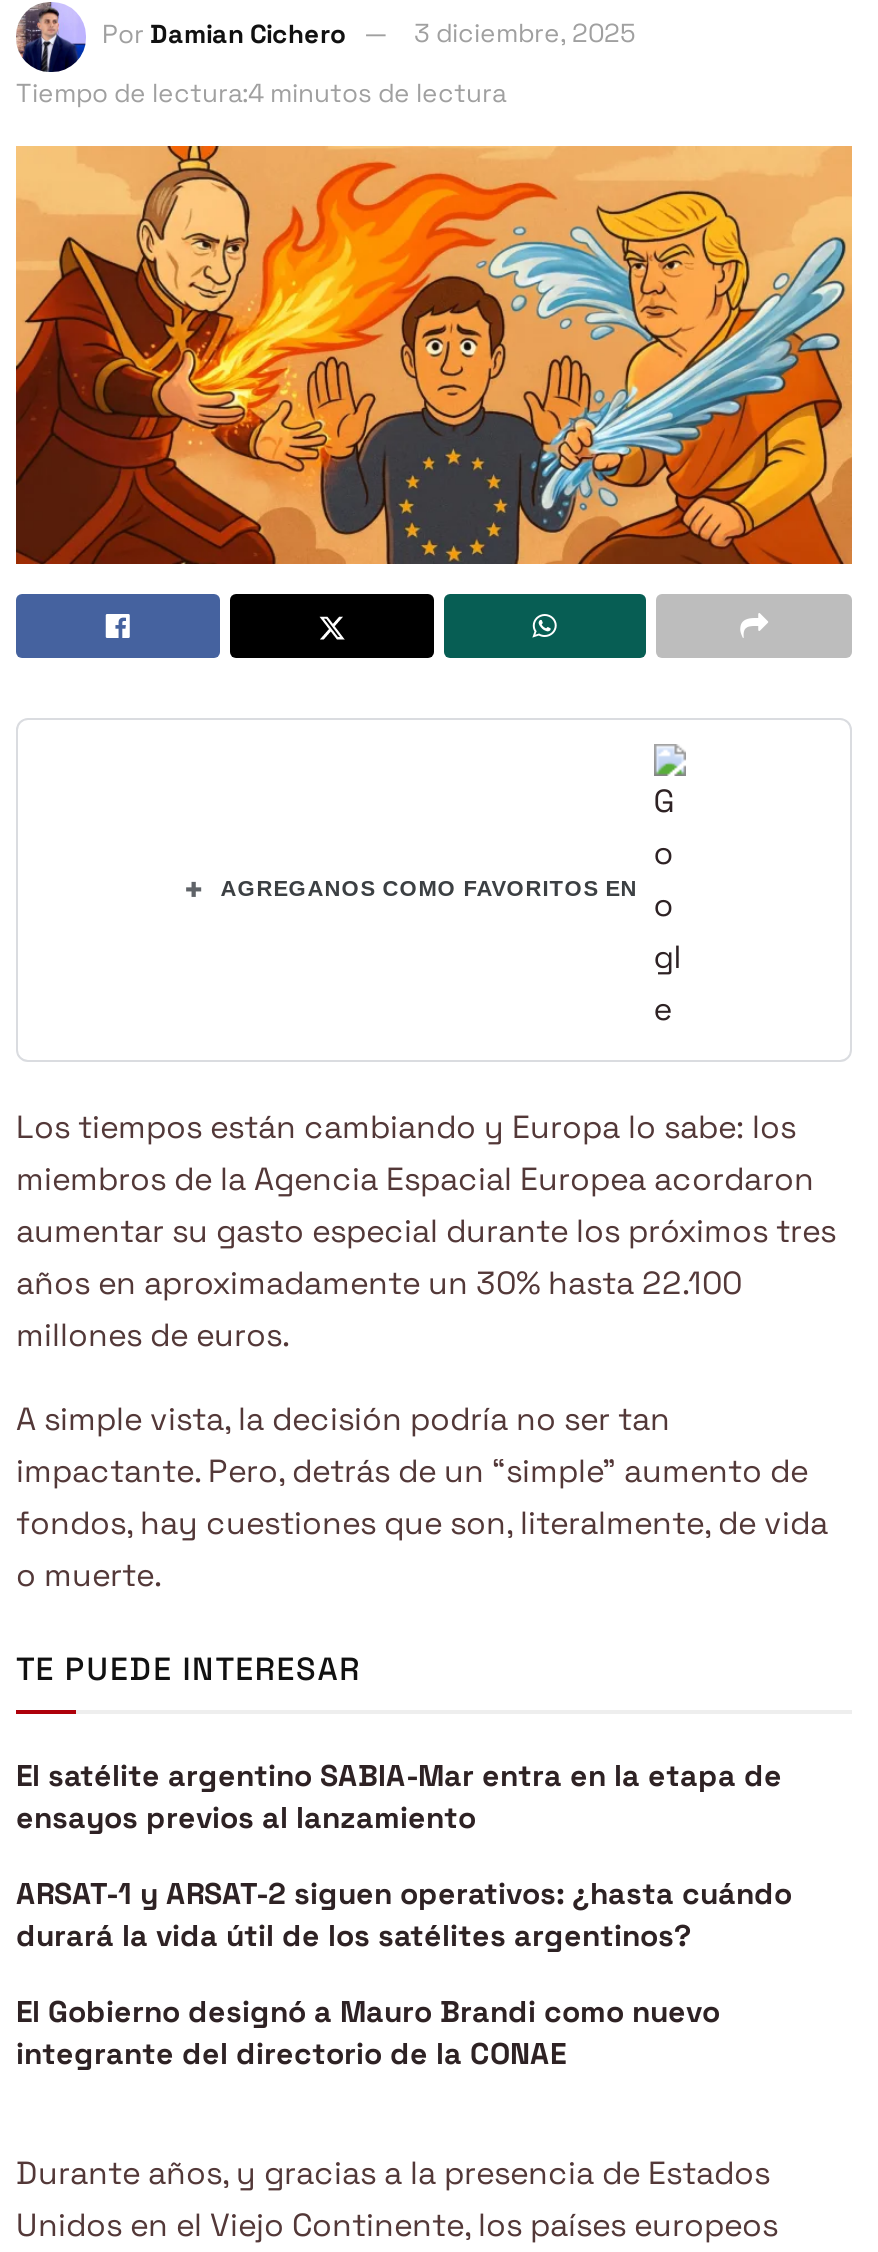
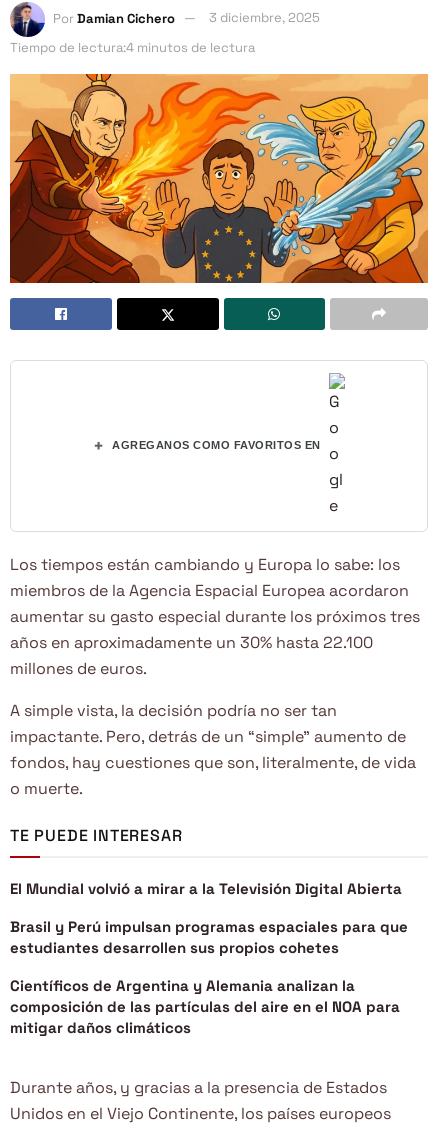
[16,1756,782,1836] El satélite argentino SABIA-Mar entra en la etapa de | ensayos previos al lanzamiento -> [10,879,402,898] El Mundial volvió a mirar a la Televisión Digital Abierta
[16,1874,792,1954] ARSAT-1 y ARSAT-2 siguen operativos: ¿hasta cuándo | durará la vida útil de los satélites argentinos? -> [10,917,408,957] Brasil y Perú impulsan programas espaciales para que | estudiantes desarrollen sus propios cohetes
[16,1992,720,2072] El Gobierno designó a Mauro Brandi como nuevo | integrante del directorio de la CONAE -> [10,976,400,1037] Científicos de Argentina y Alemania analizan la | composición de las partículas del aire en el NOA para | mitigar daños climáticos

